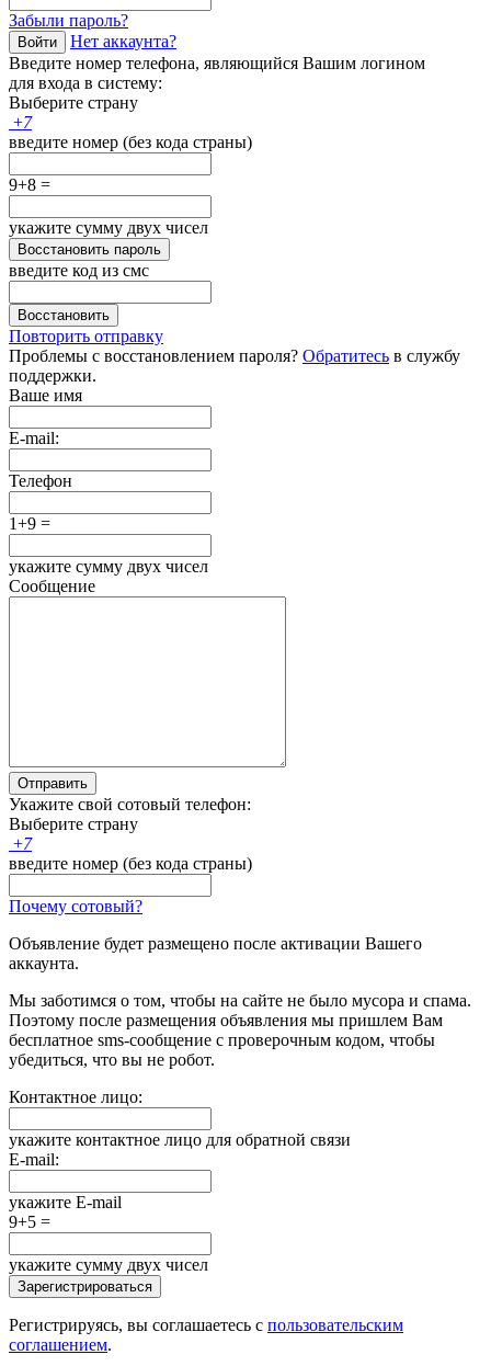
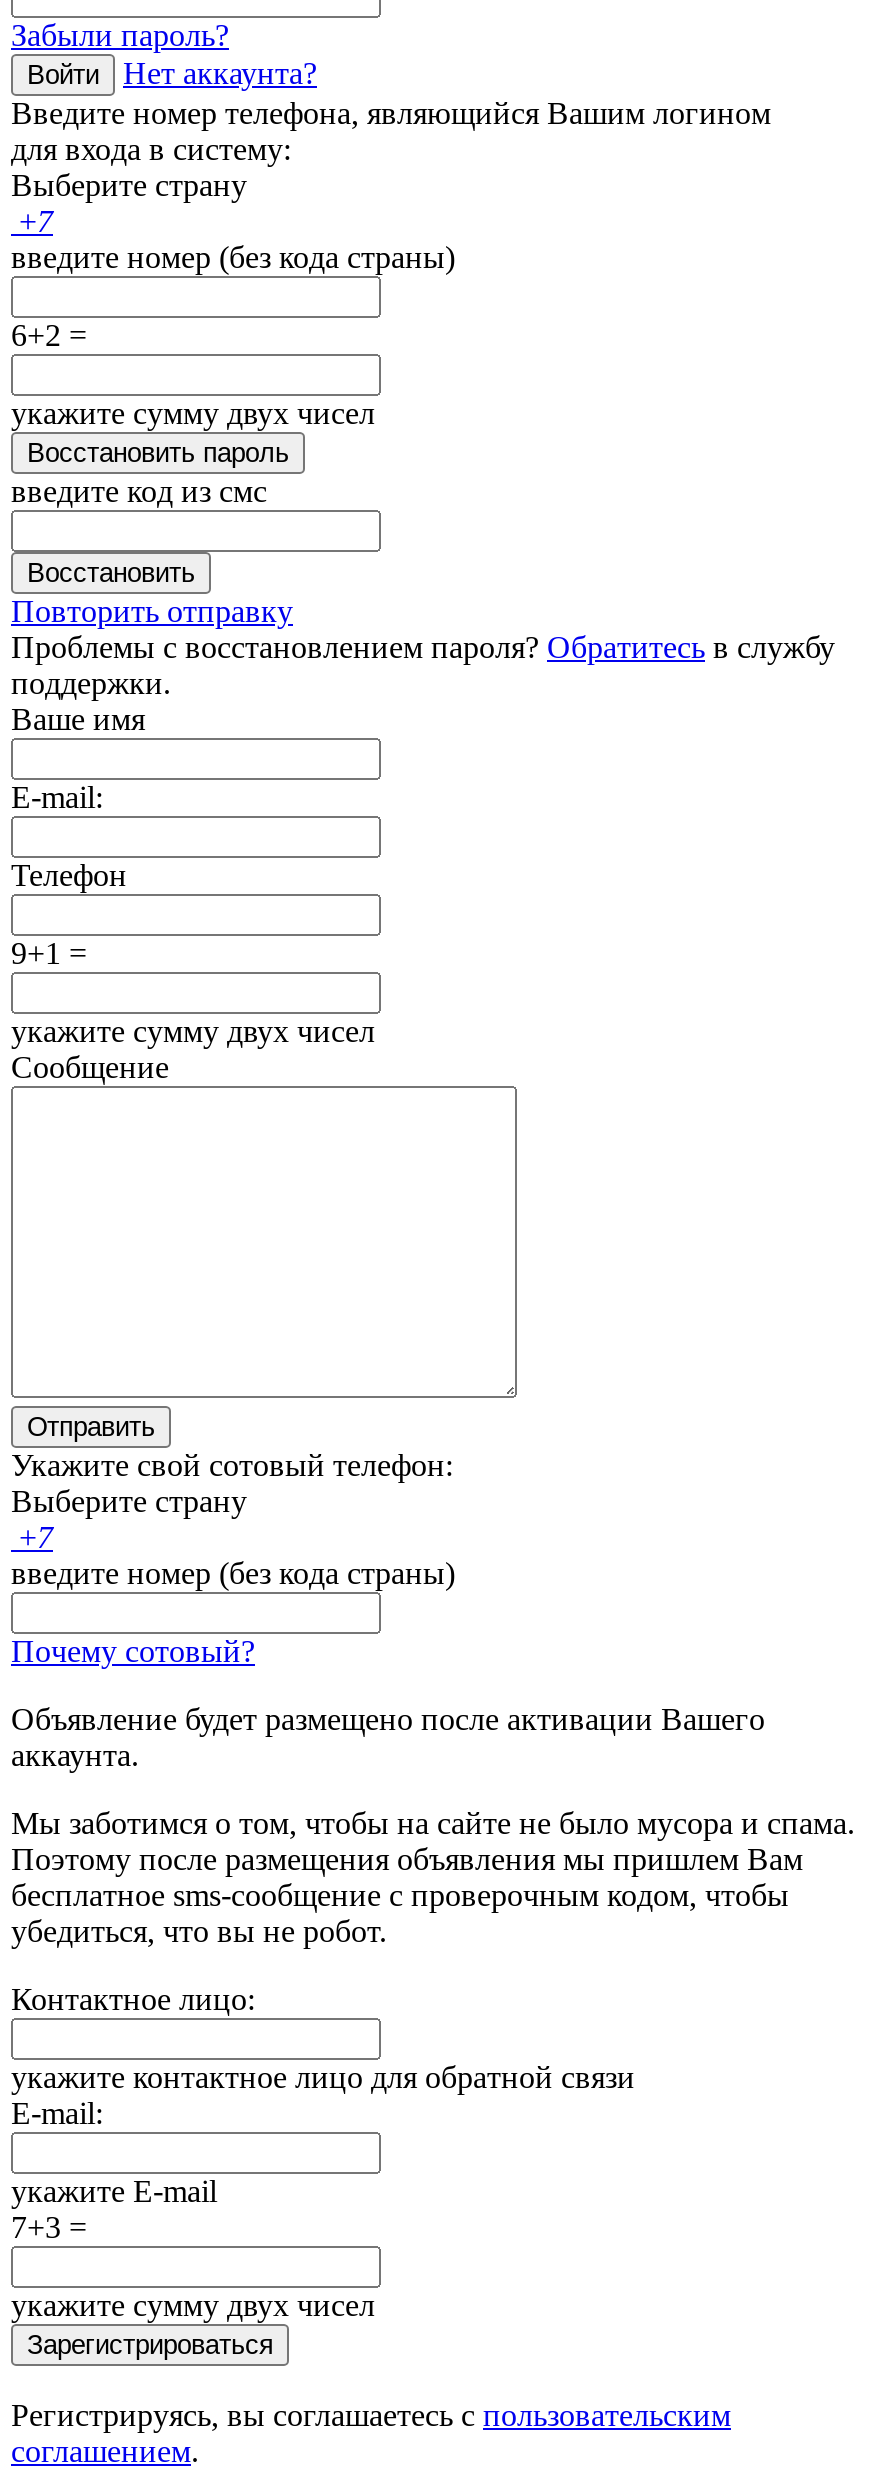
[9,176,50,194] 9+8 = -> [11,318,87,352] 6+2 =
[9,514,50,533] 1+9 = -> [11,936,87,970] 9+1 =
[9,1213,50,1231] 9+5 = -> [11,2210,87,2244] 7+3 =

